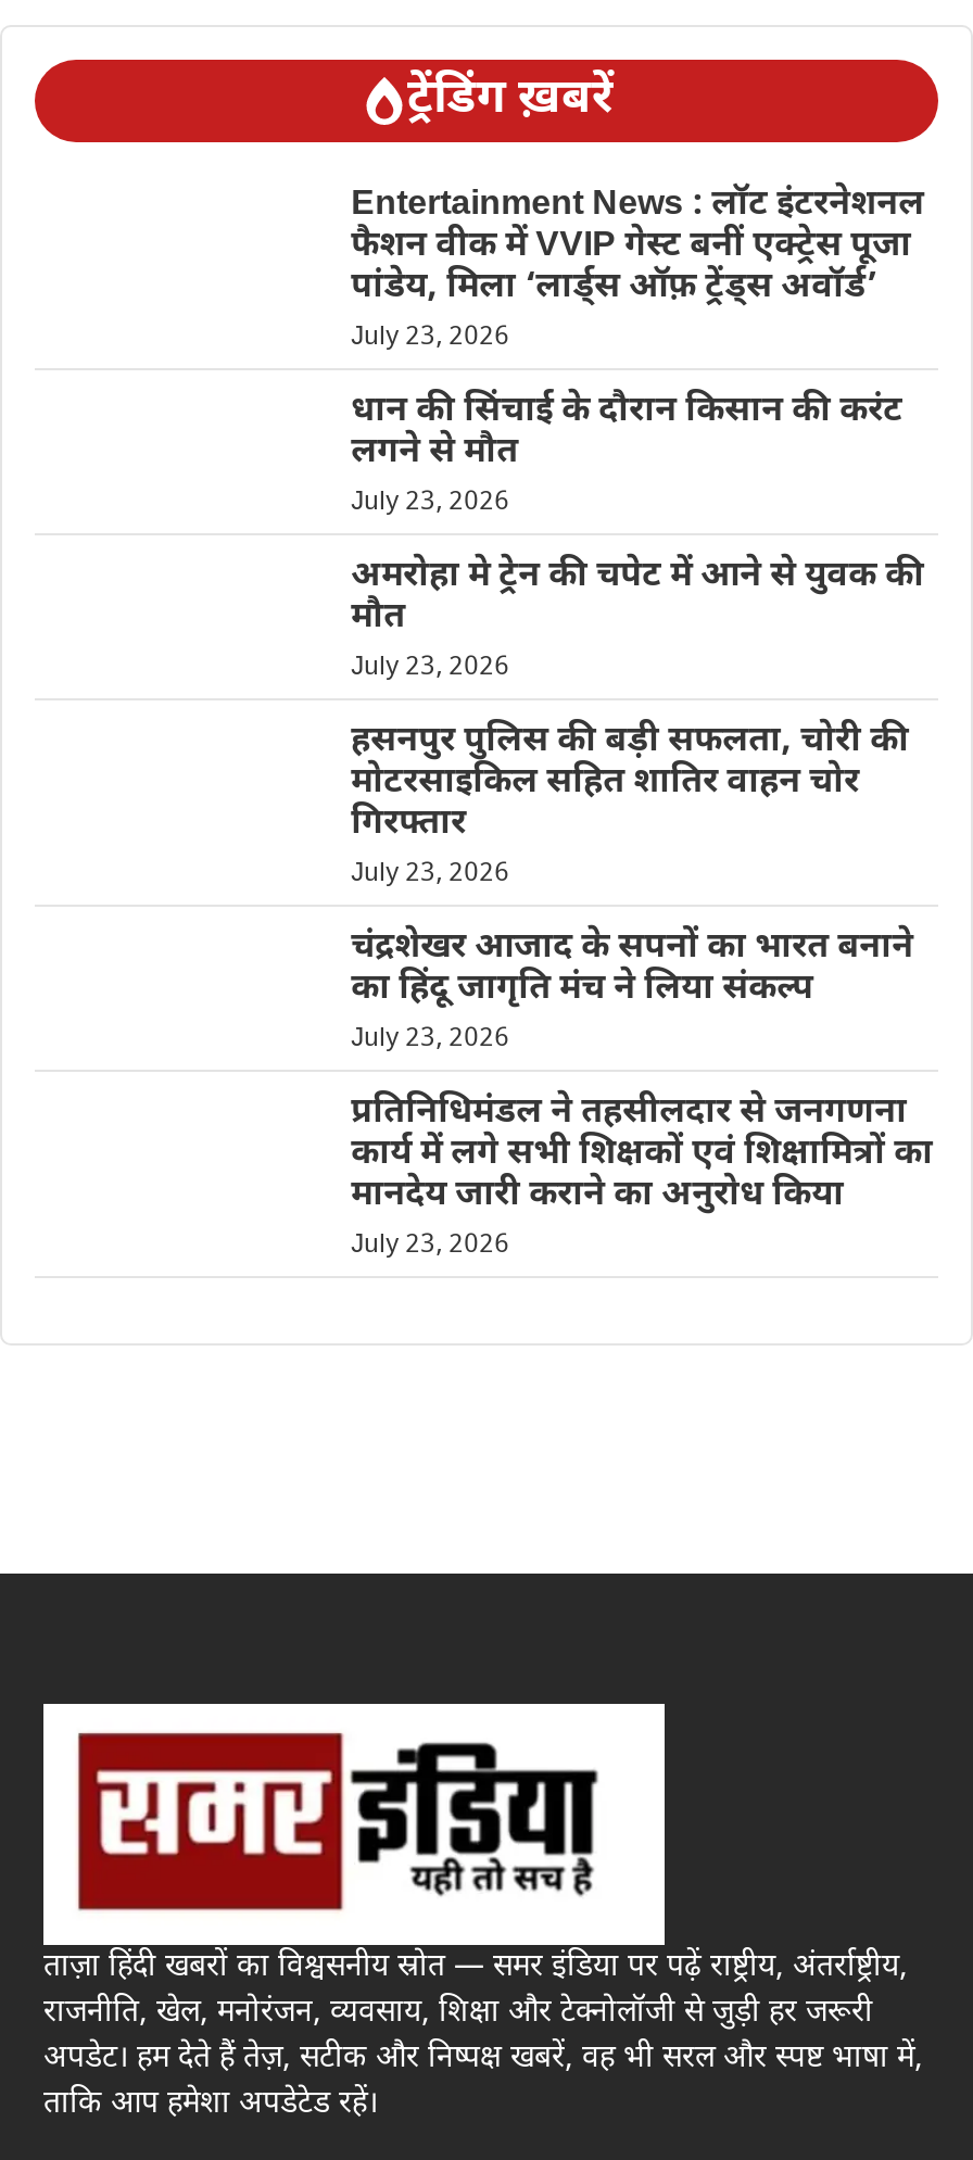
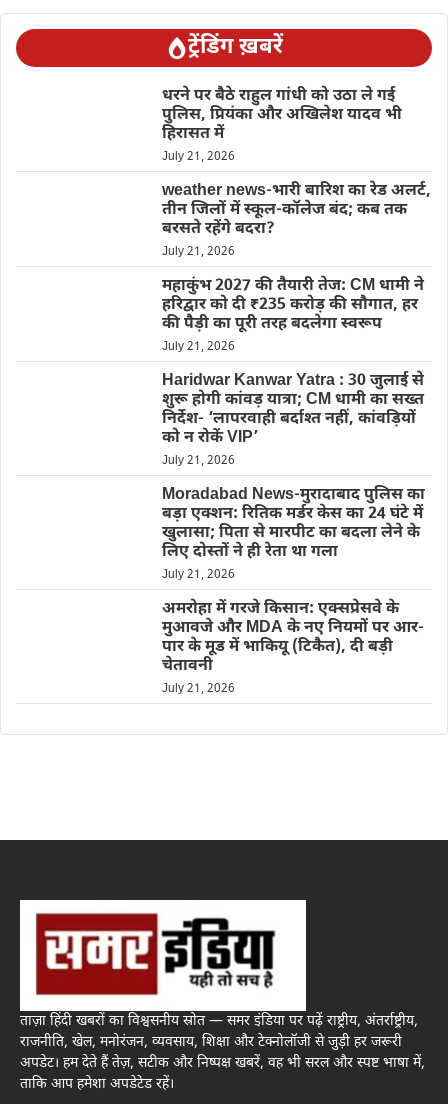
[351,184,924,355] Entertainment News : लॉट इंटरनेशनल | फैशन वीक में VVIP गेस्ट बनीं एक्ट्रेस पूजा | पांडेय, मिला ‘लार्ड्स ऑफ़ ट्रेंड्स अवॉर्ड’ | July 23, 2026 -> [162,86,402,165] धरने पर बैठे राहुल गांधी को उठा ले गई | पुलिस, प्रियंका और अखिलेश यादव भी | हिरासत में | July 21, 2026
[351,390,903,520] धान की सिंचाई के दौरान किसान की करंट | लगने से मौत | July 23, 2026 -> [162,181,431,260] weather news-भारी बारिश का रेड अलर्ट, | तीन जिलों में स्कूल-कॉलेज बंद; कब तक | बरसते रहेंगे बदरा? | July 21, 2026
[351,555,924,685] अमरोहा मे ट्रेन की चपेट में आने से युवक की | मौत | July 23, 2026 -> [162,276,424,355] महाकुंभ 2027 की तैयारी तेज: CM धामी ने | हरिद्वार को दी ₹235 करोड़ की सौगात, हर | की पैड़ी का पूरी तरह बदलेगा स्वरूप | July 21, 2026
[351,720,909,892] हसनपुर पुलिस की बड़ी सफलता, चोरी की | मोटरसाइकिल सहित शातिर वाहन चोर | गिरफ्तार | July 23, 2026 -> [162,371,424,469] Haridwar Kanwar Yatra : 30 जुलाई से | शुरू होगी कांवड़ यात्रा; CM धामी का सख्त | निर्देश- ‘लापरवाही बर्दाश्त नहीं, कांवड़ियों | को न रोकें VIP’ | July 21, 2026
[351,926,913,1057] चंद्रशेखर आजाद के सपनों का भारत बनाने | का हिंदू जागृति मंच ने लिया संकल्प | July 23, 2026 -> [162,485,425,583] Moradabad News-मुरादाबाद पुलिस का | बड़ा एक्शन: रितिक मर्डर केस का 24 घंटे में | खुलासा; पिता से मारपीट का बदला लेने के | लिए दोस्तों ने ही रेता था गला | July 21, 2026
[351,1091,933,1263] प्रतिनिधिमंडल ने तहसीलदार से जनगणना | कार्य में लगे सभी शिक्षकों एवं शिक्षामित्रों का | मानदेय जारी कराने का अनुरोध किया | July 23, 2026 -> [162,599,424,697] अमरोहा में गरजे किसान: एक्सप्रेसवे के | मुआवजे और MDA के नए नियमों पर आर- | पार के मूड में भाकियू (टिकैत), दी बड़ी | चेतावनी | July 21, 2026

